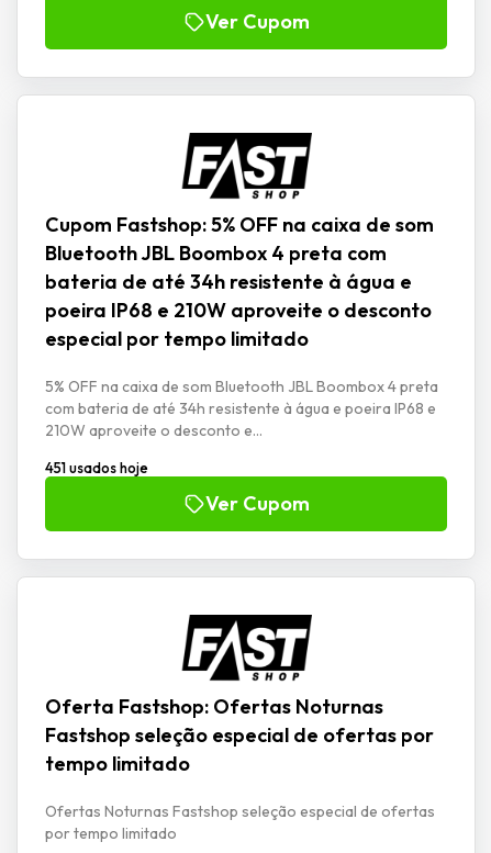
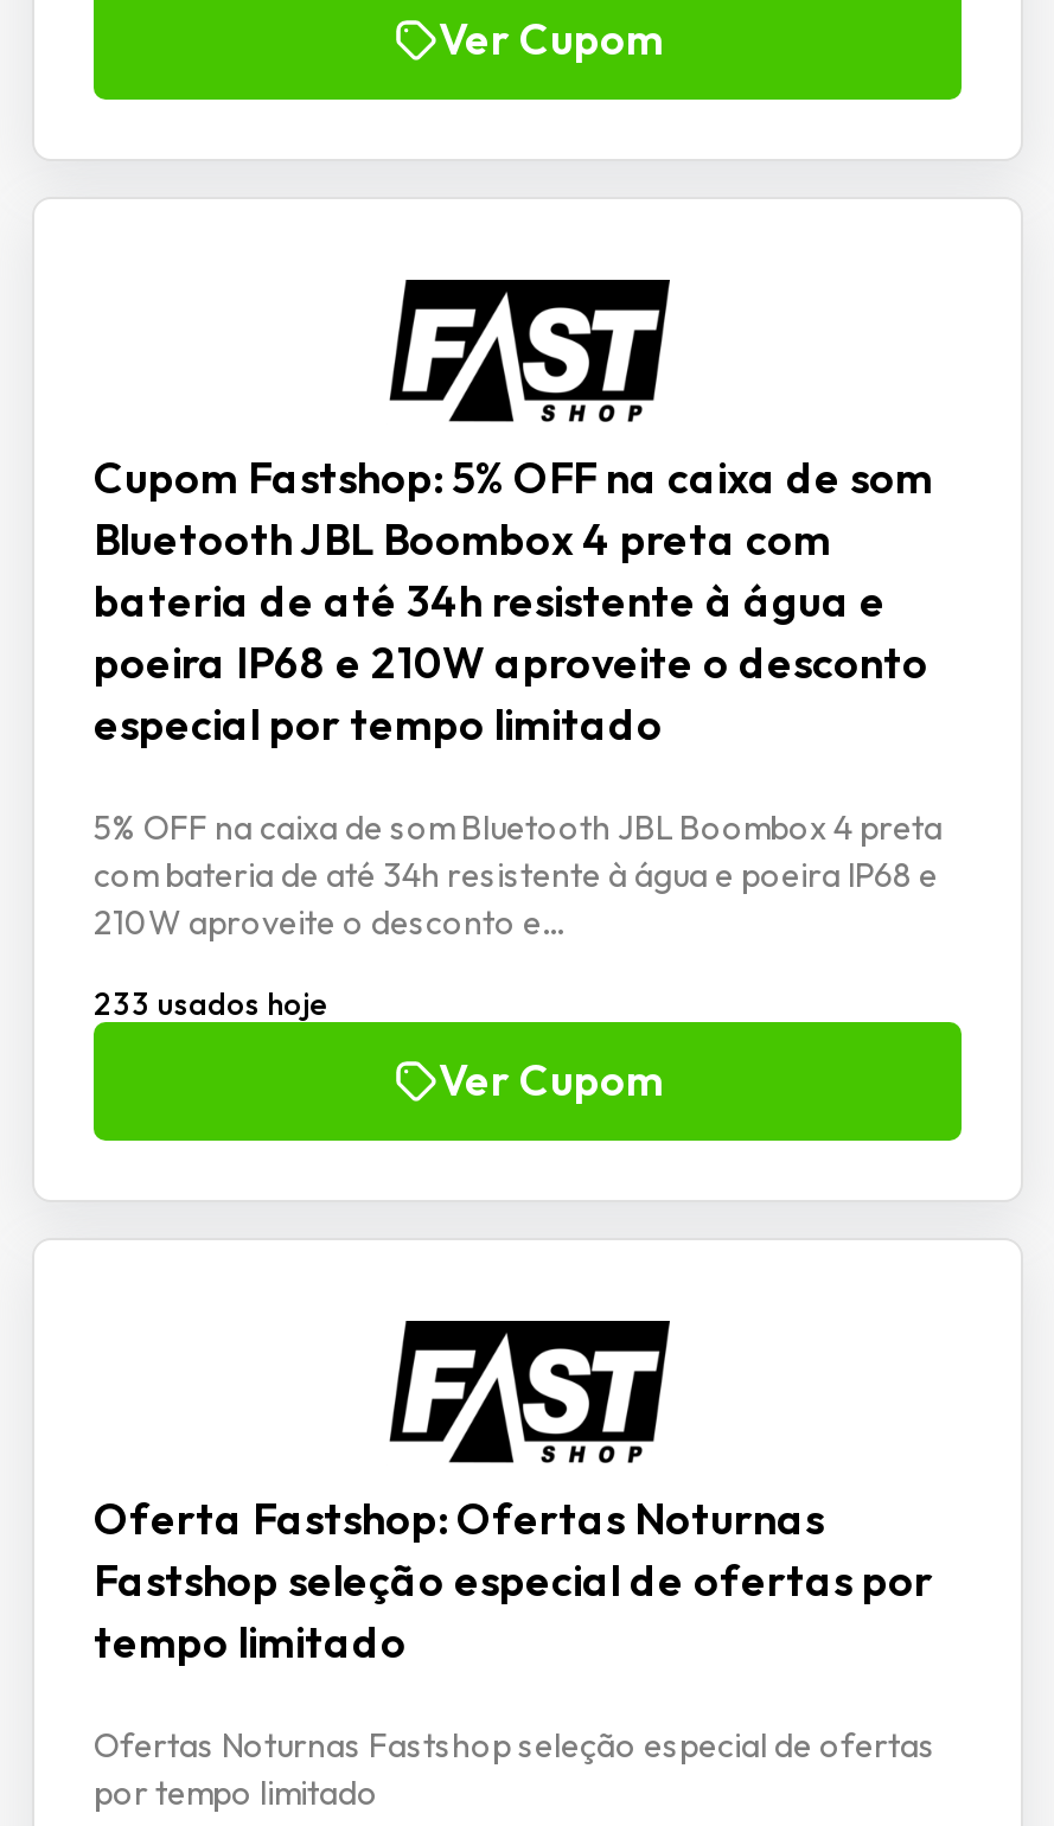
[45,458,148,476] 451 usados hoje -> [94,983,328,1021] 233 usados hoje

